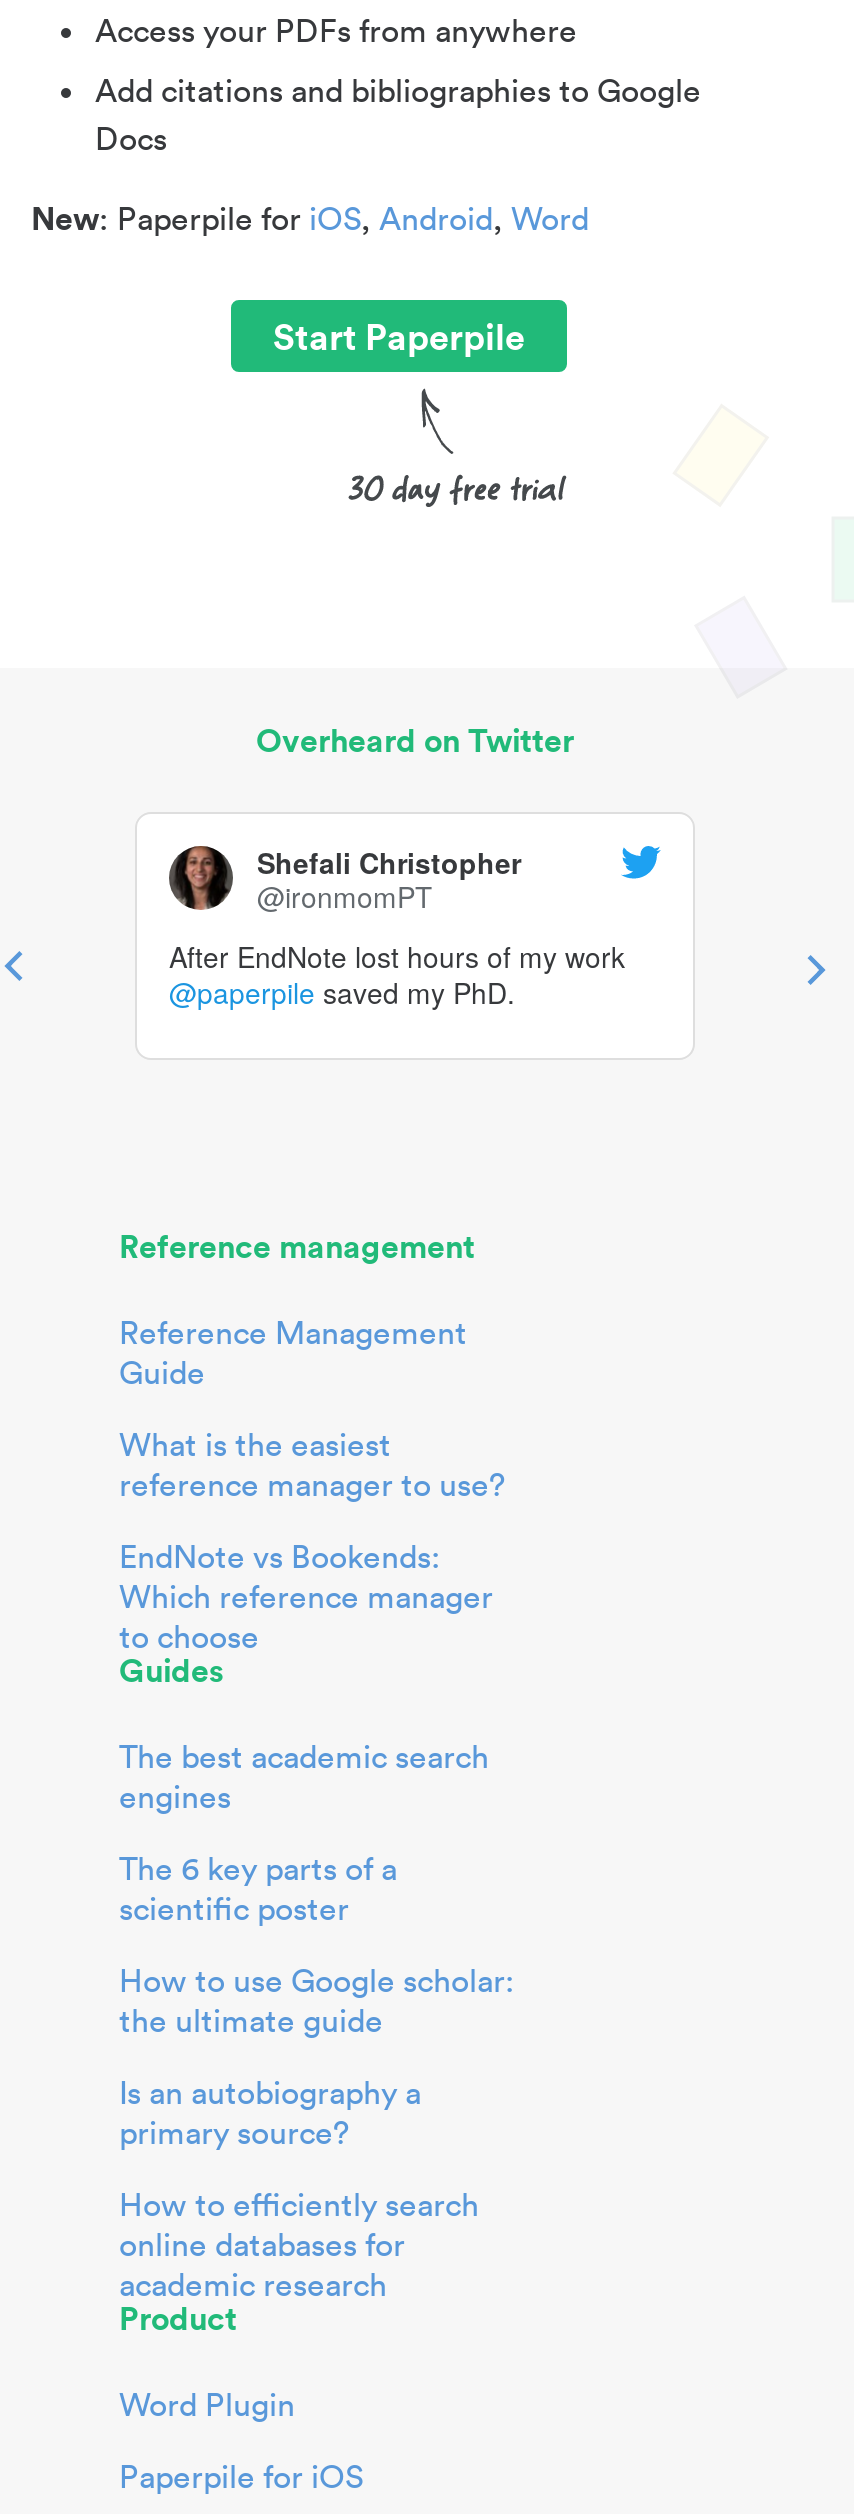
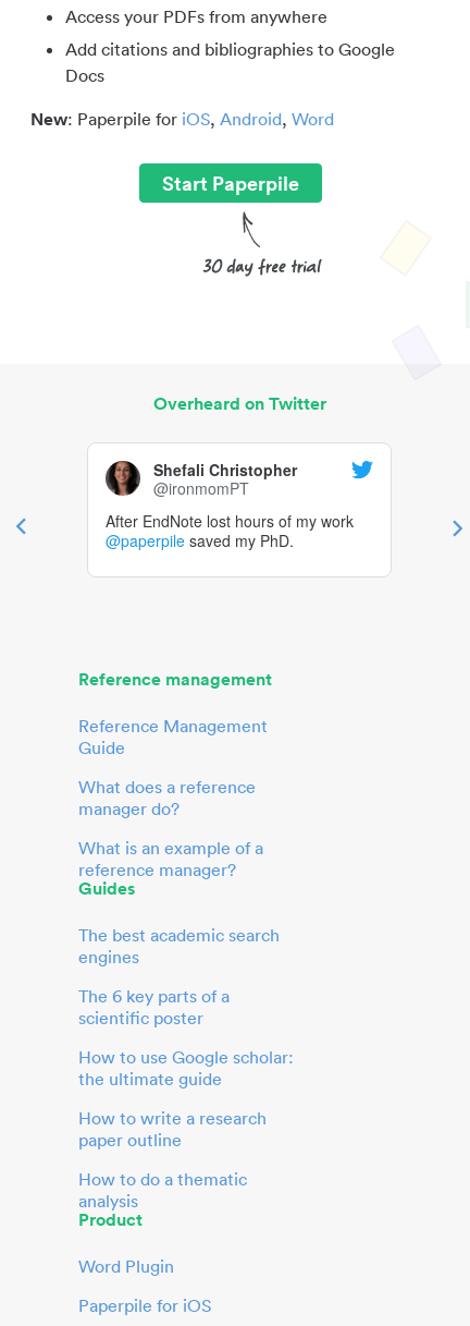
[119,1424,505,1504] What is the easiest | reference manager to use? -> [78,776,256,819] What does a reference | manager do?
[119,1536,493,1656] EndNote vs Bookends: | Which reference manager | to choose -> [78,837,263,880] What is an example of a | reference manager?
[119,2072,421,2152] Is an autobiography a | primary source? -> [78,1107,267,1151] How to write a research | paper outline
[119,2184,479,2304] How to efficiently search | online databases for | academic research -> [78,1168,247,1212] How to do a thematic | analysis

